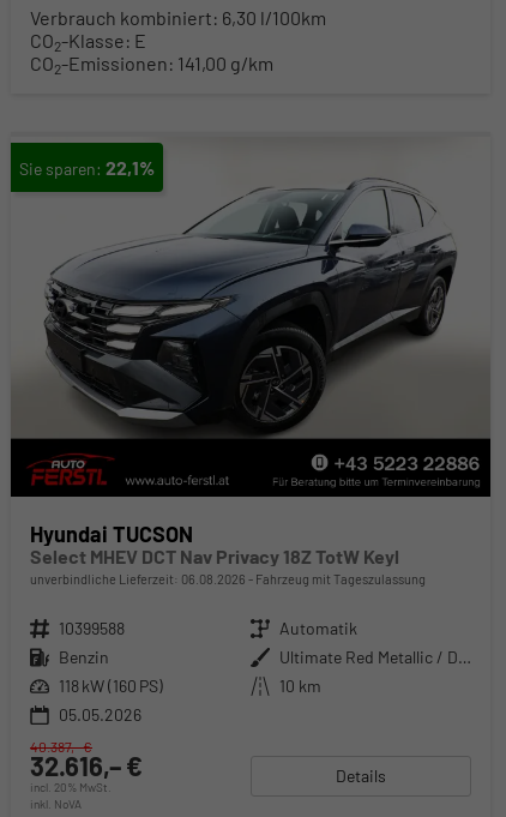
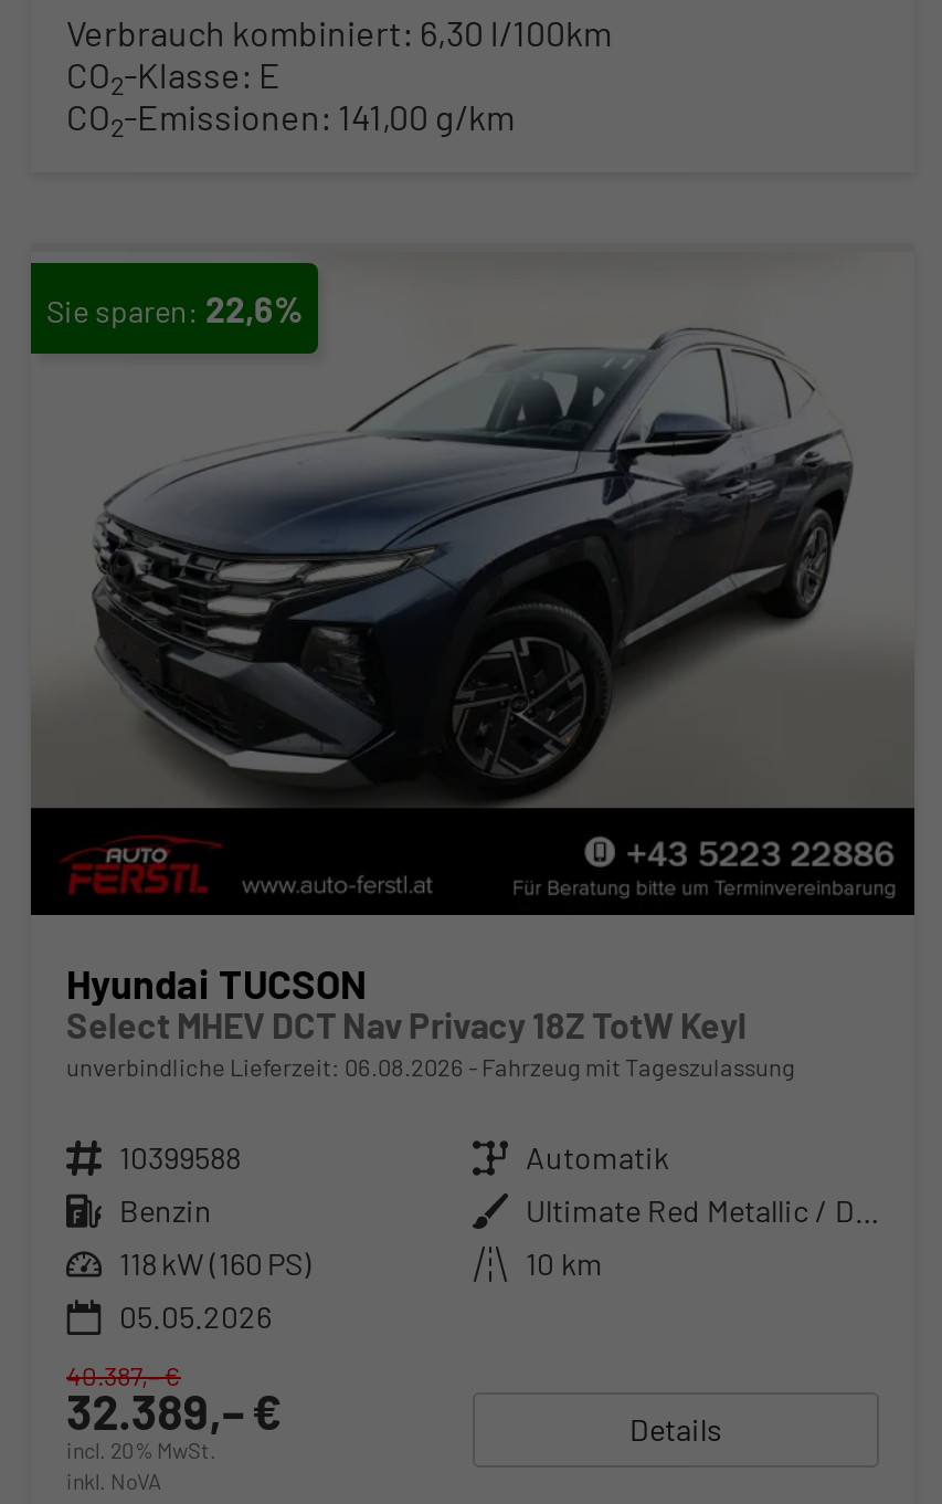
[106,156,155,179] 22,1% -> [205,288,303,330] 22,6%
[30,750,142,781] 32.616,– € -> [66,1382,282,1439] 32.389,– €

